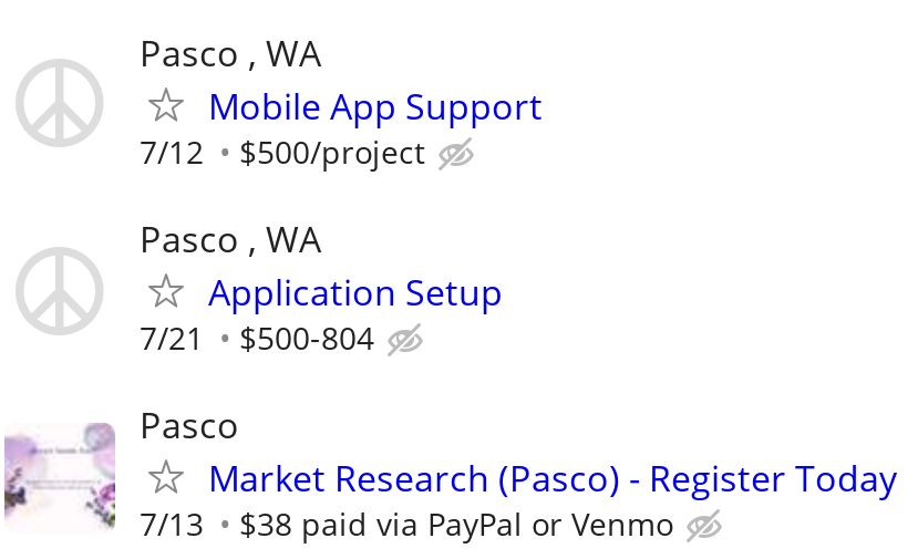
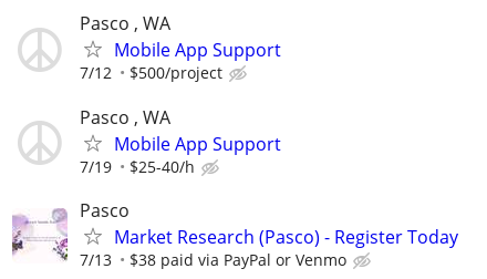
[140,268,503,359] Application Setup | 7/21 | $500-804 -> [80,131,281,177] Mobile App Support | 7/19 | $25-40/h

